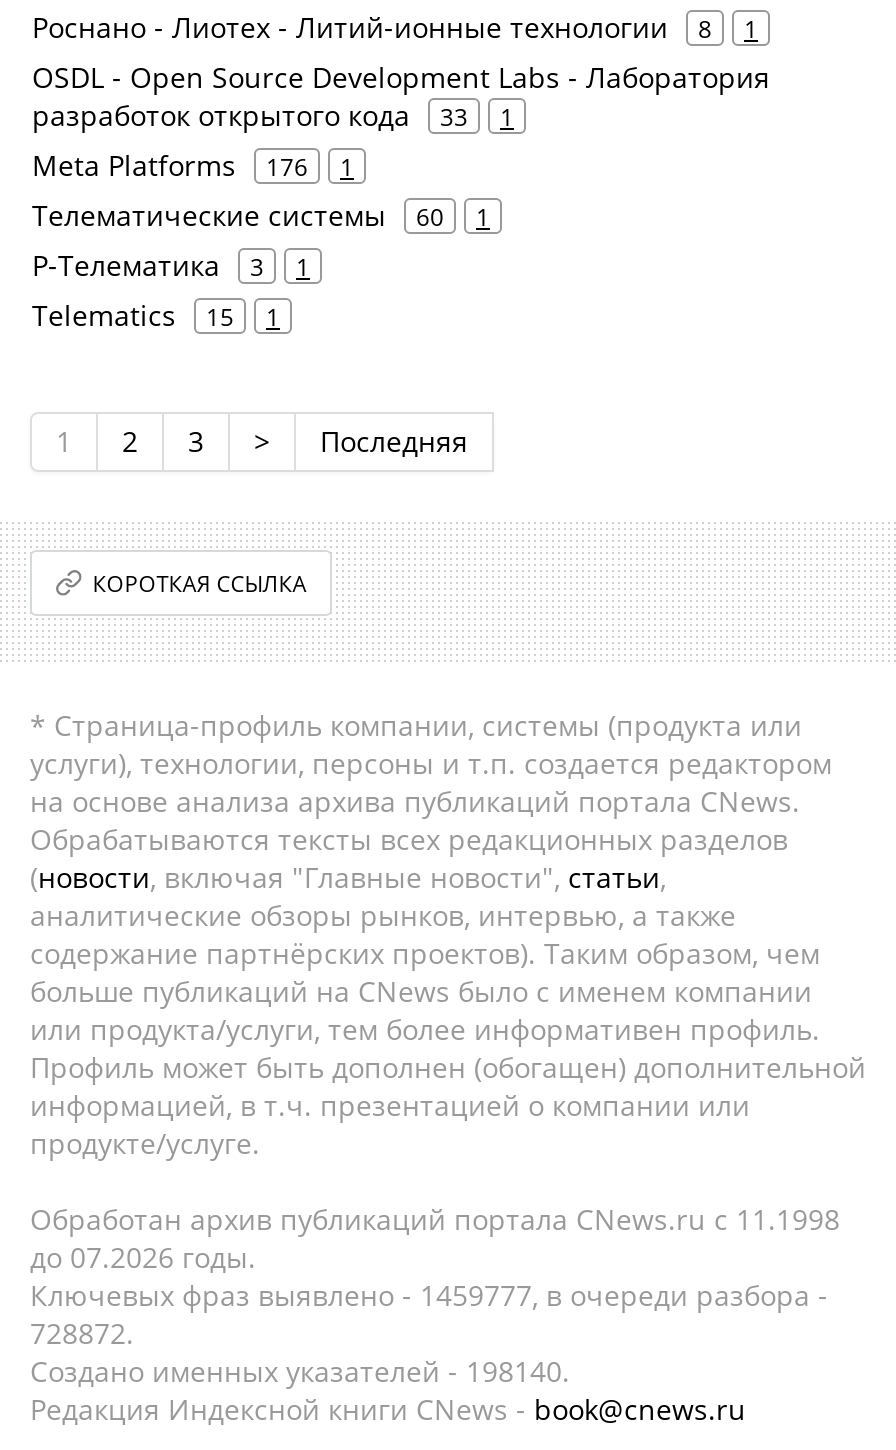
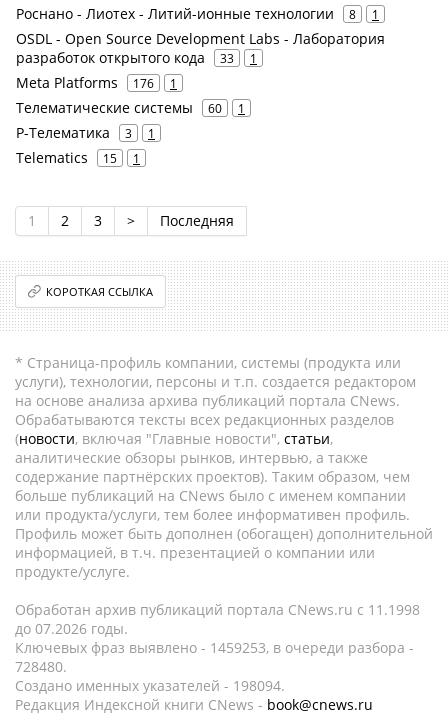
[30,1277,828,1315] Ключевых фраз выявлено - 1459777, в очереди разбора - -> [15,638,414,657] Ключевых фраз выявлено - 1459253, в очереди разбора -
[30,1315,134,1353] 728872. -> [15,657,67,676] 728480.
[30,1353,570,1391] Создано именных указателей - 198140. -> [15,676,285,695] Создано именных указателей - 198094.

